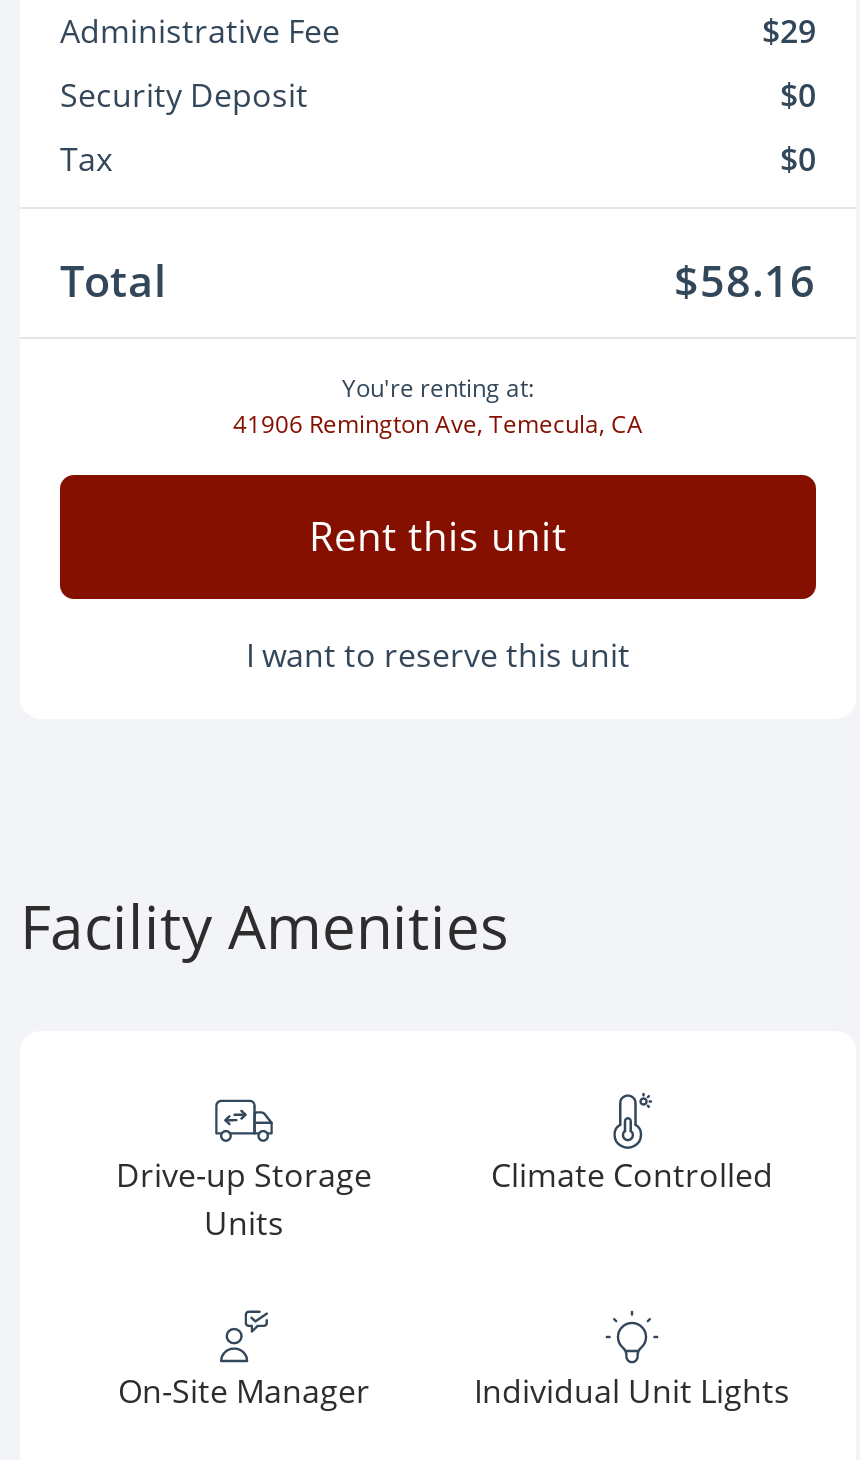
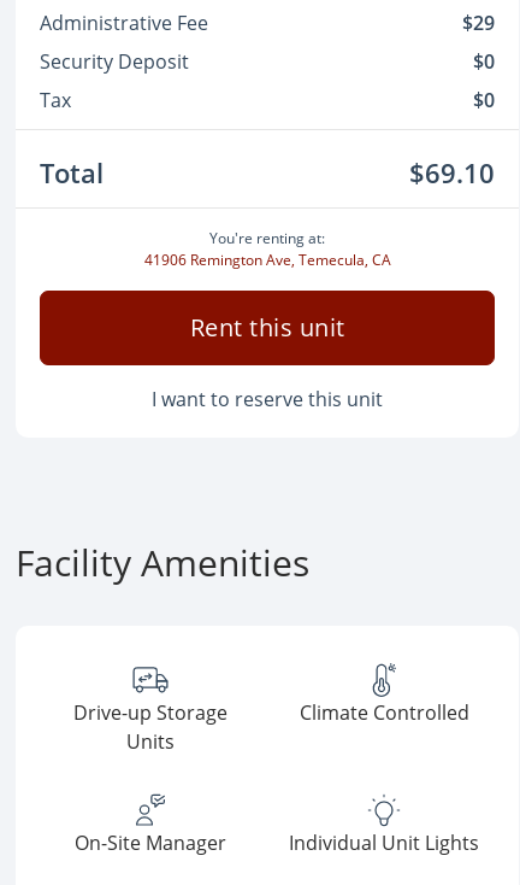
[674,251,816,309] $58.16 -> [409,156,495,191] $69.10

